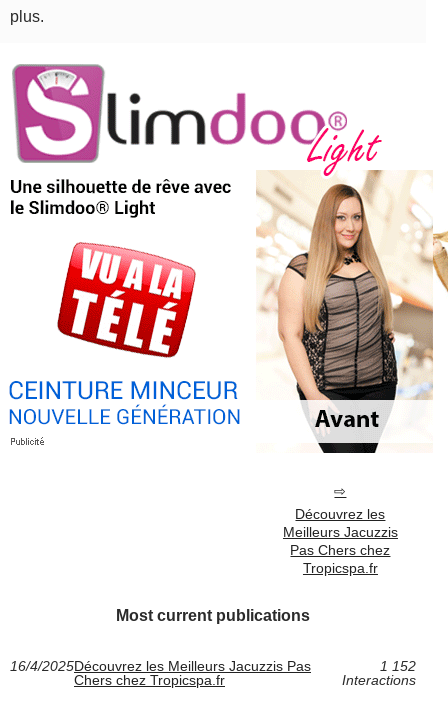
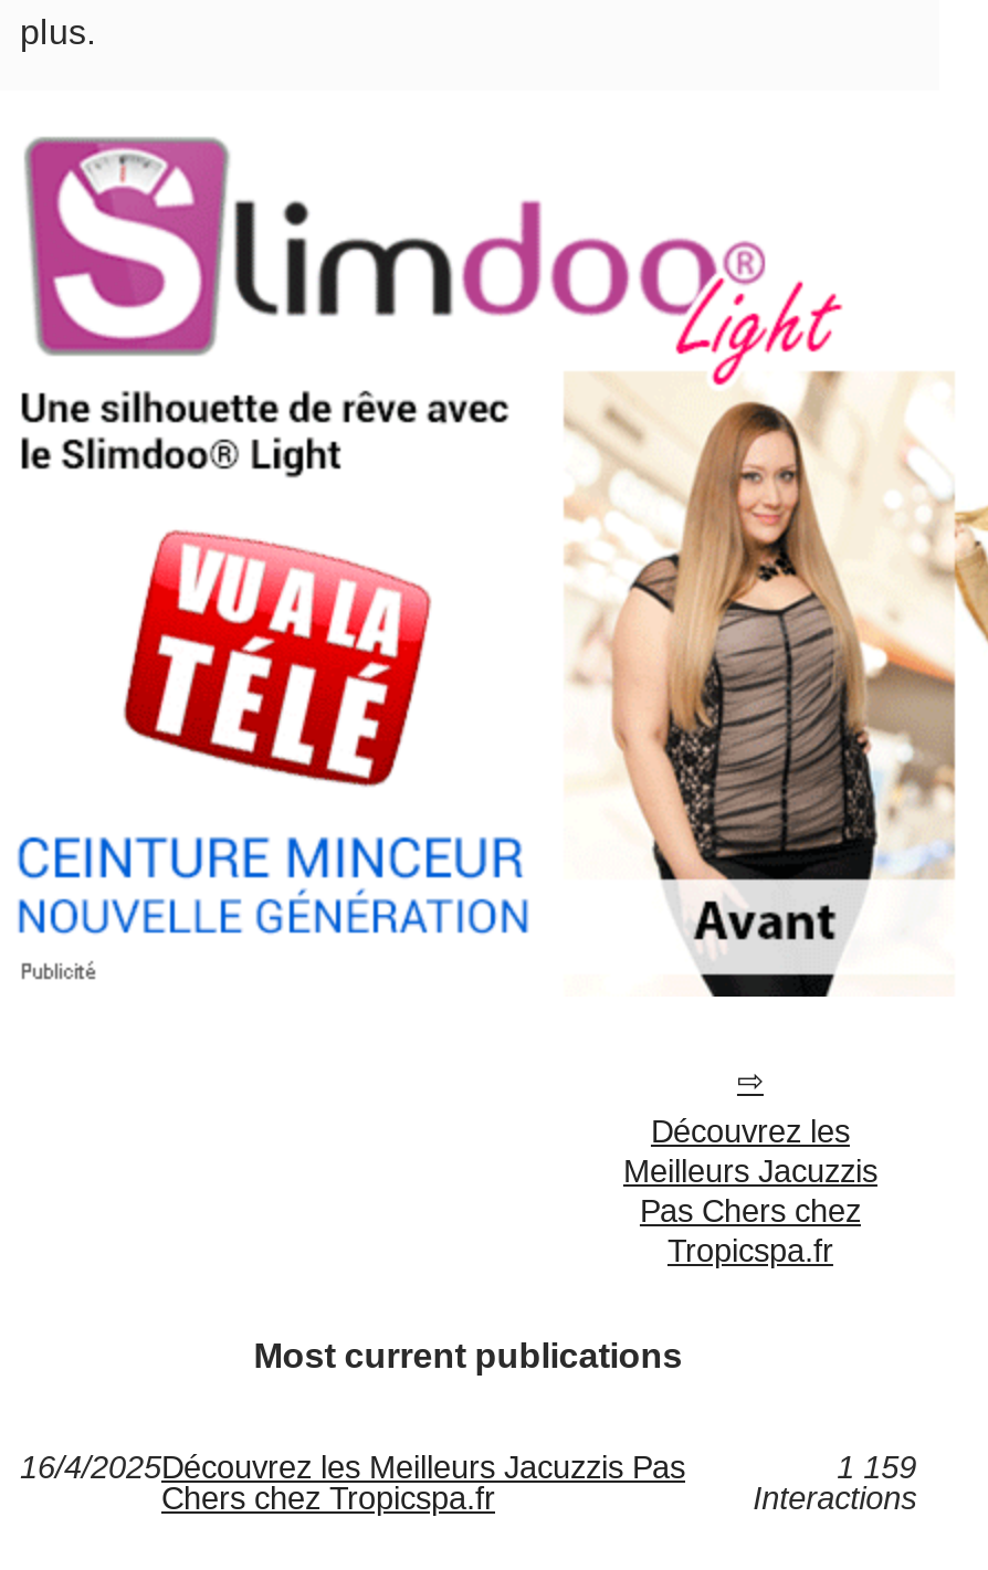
[380,658,416,674] 1 152 -> [837,1450,916,1486] 1 159

